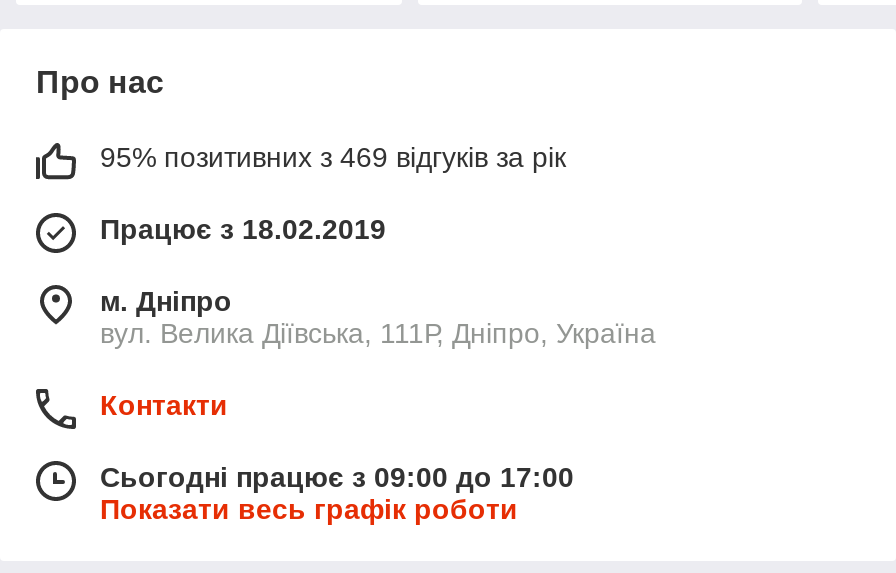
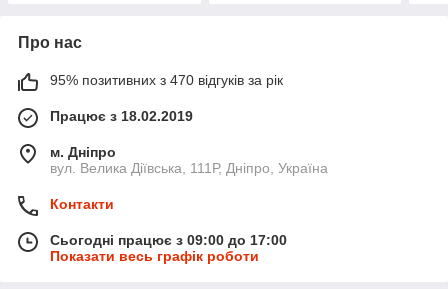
[100,141,566,173] 95% позитивних з 469 відгуків за рік -> [50,72,283,88] 95% позитивних з 470 відгуків за рік

